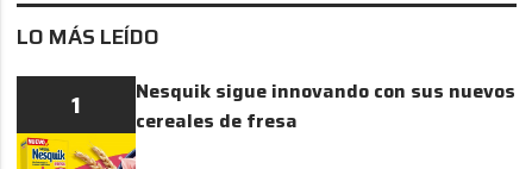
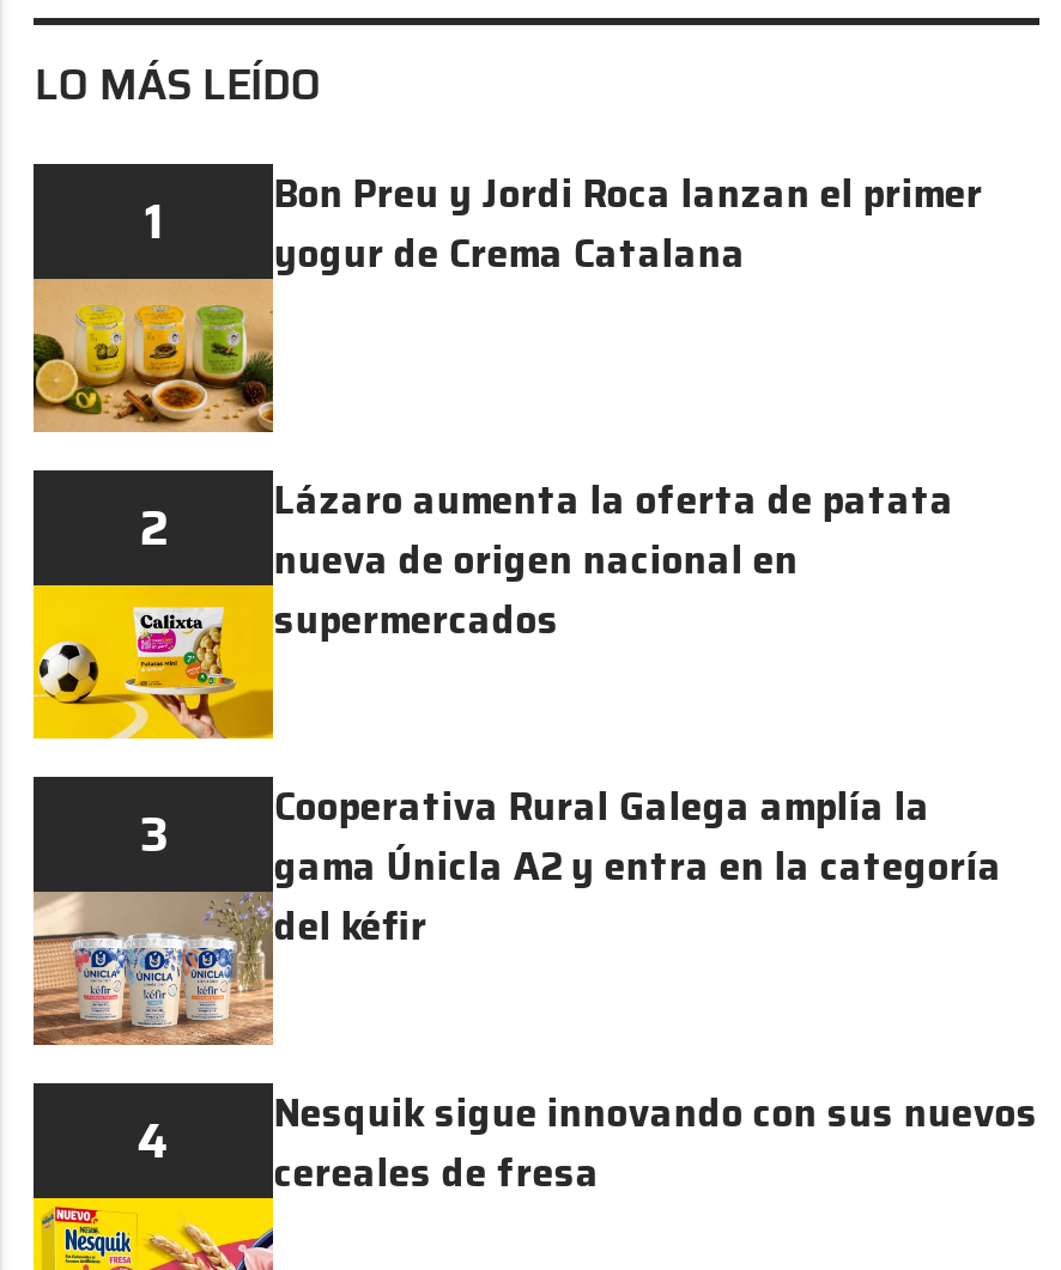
none -> [31,164,983,435] [image] | Bon Preu y Jordi Roca lanzan el primer | yogur de Crema Catalana
none -> [31,468,1002,1179] [image] | 2 | Lázaro aumenta la oferta de patata | nueva de origen nacional en | supermercados | 3 | Cooperativa Rural Galega amplía la | gama Únicla A2 y entra en la categoría | del kéfir | 4
none -> [31,774,273,1047] [image]

